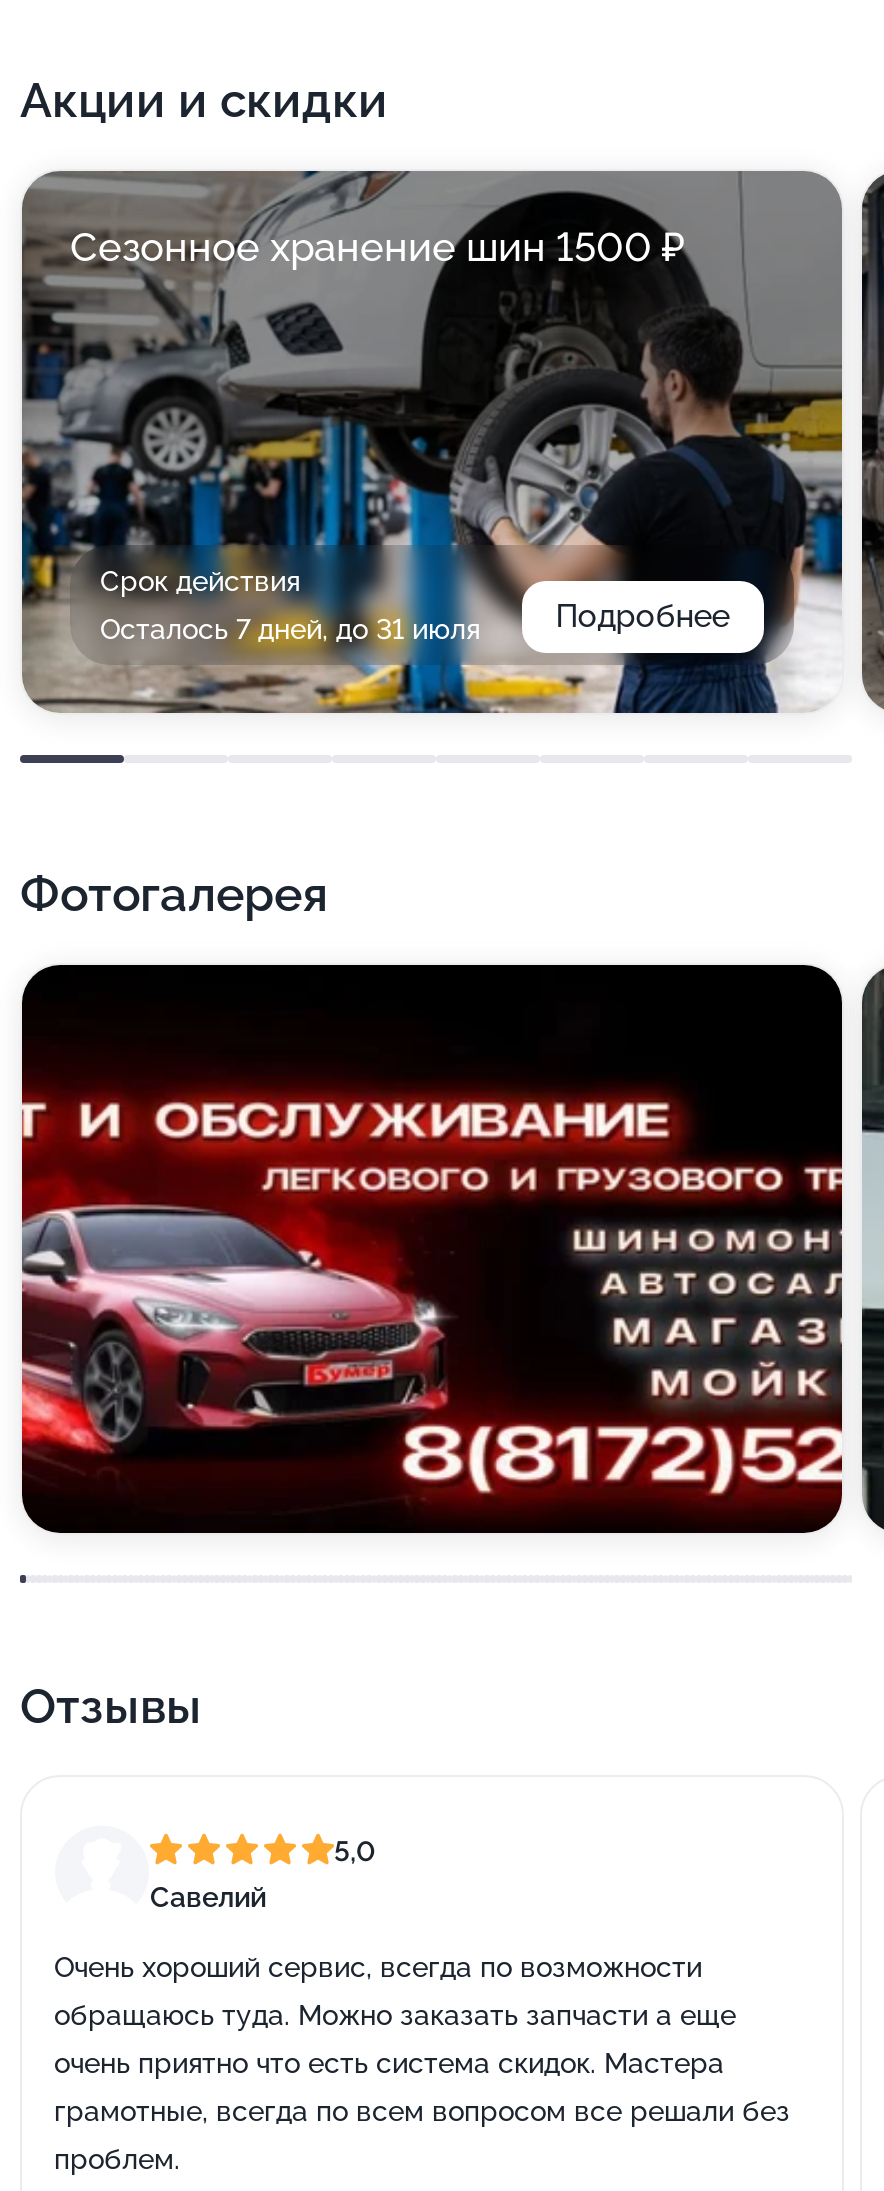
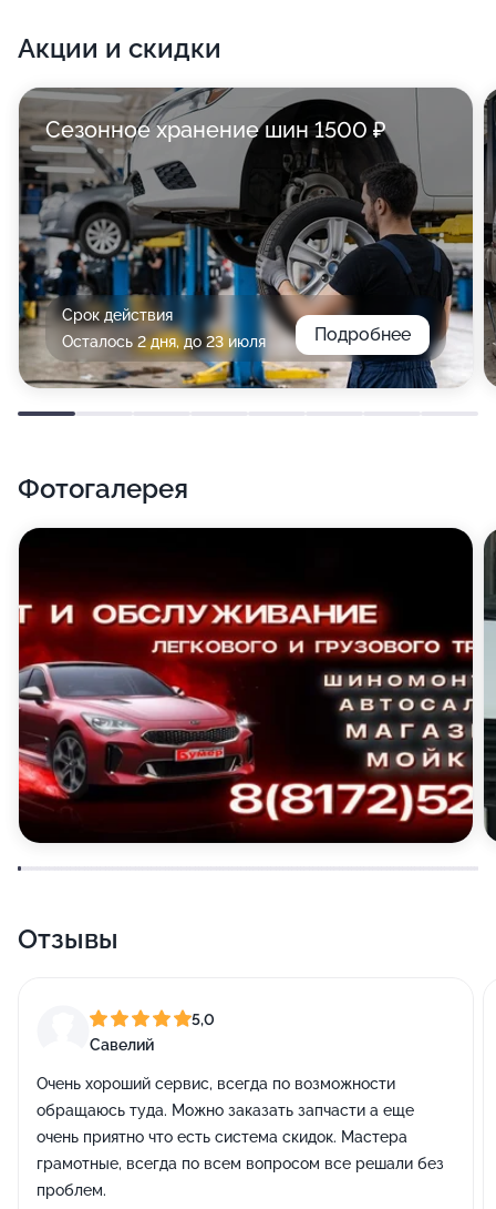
[100,613,480,645] Осталось 7 дней, до 31 июля -> [62,333,266,350] Осталось 2 дня, до 23 июля

